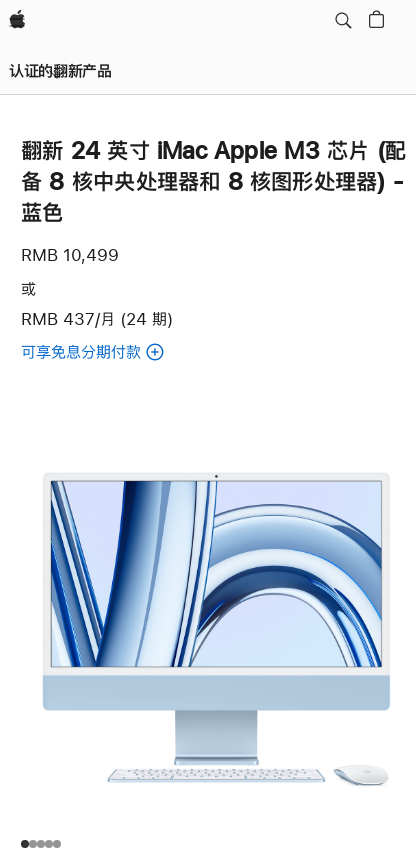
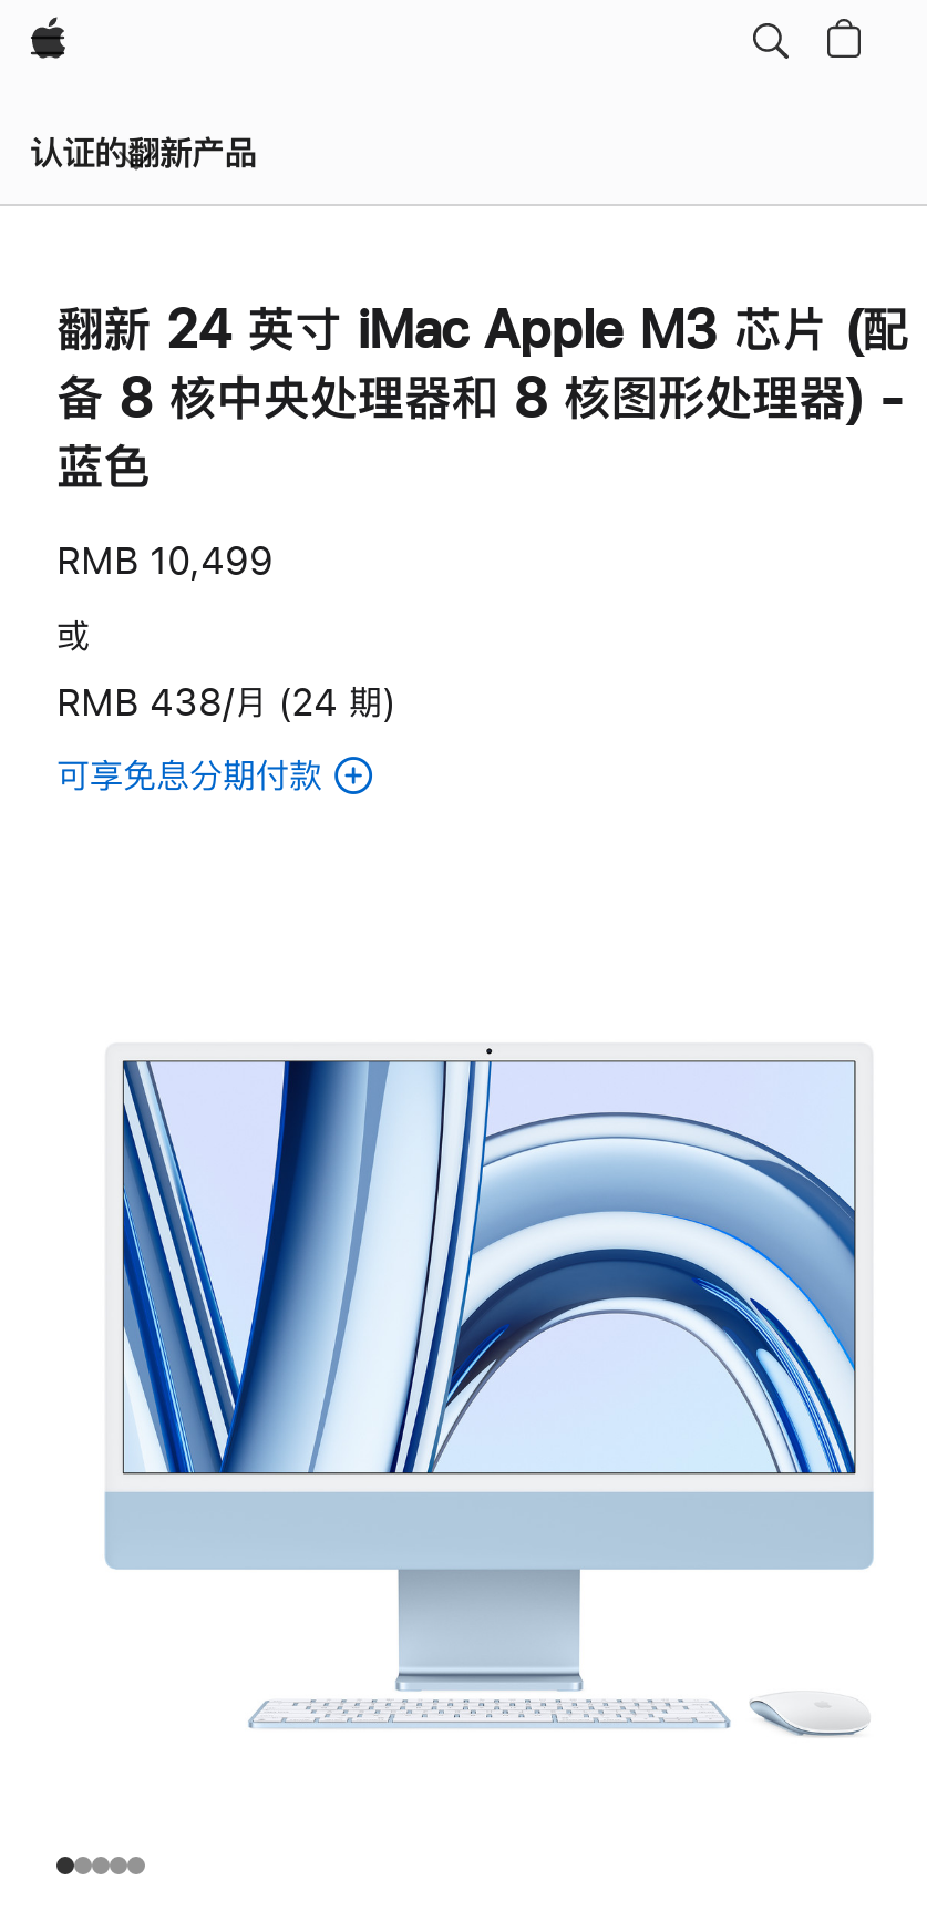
[21,310,173,327] RMB 437/月 (24 期) -> [56,682,395,720] RMB 438/月 (24 期)

